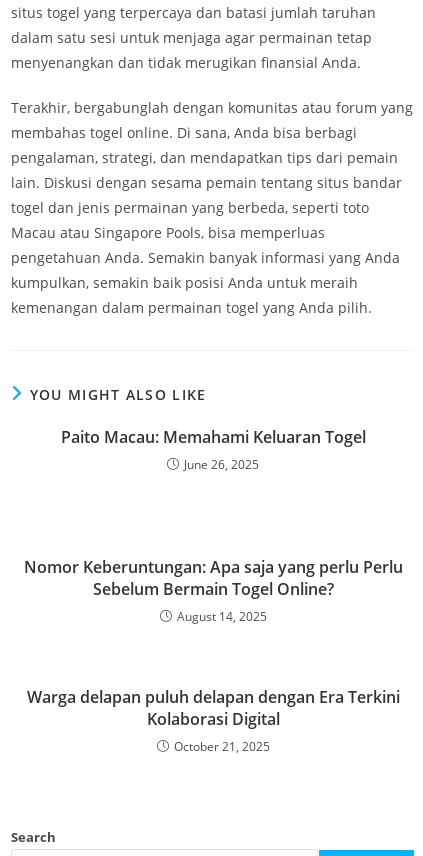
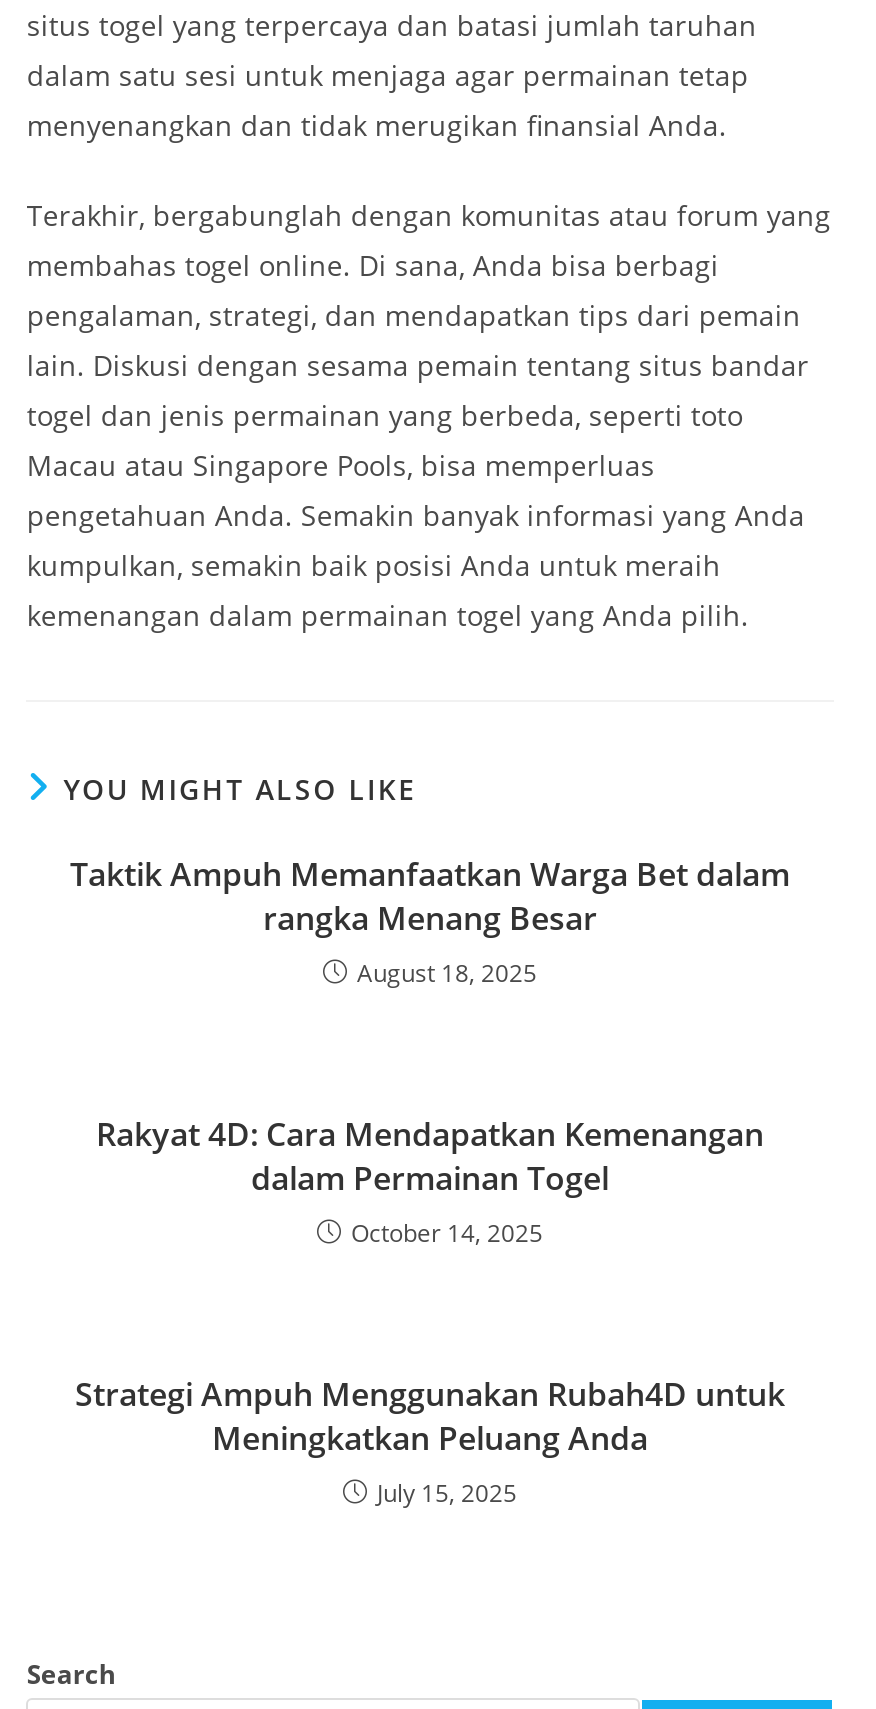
[60,426,365,473] Paito Macau: Memahami Keluaran Togel | June 26, 2025 -> [70,852,790,990] Taktik Ampuh Memanfaatkan Warga Bet dalam | rangka Menang Besar | August 18, 2025
[23,556,402,625] Nomor Keberuntungan: Apa saja yang perlu Perlu | Sebelum Bermain Togel Online? | August 14, 2025 -> [96,1112,764,1250] Rakyat 4D: Cara Mendapatkan Kemenangan | dalam Permainan Togel | October 14, 2025
[26,686,399,755] Warga delapan puluh delapan dengan Era Terkini | Kolaborasi Digital | October 21, 2025 -> [75,1372,785,1510] Strategi Ampuh Menggunakan Rubah4D untuk | Meningkatkan Peluang Anda | July 15, 2025

